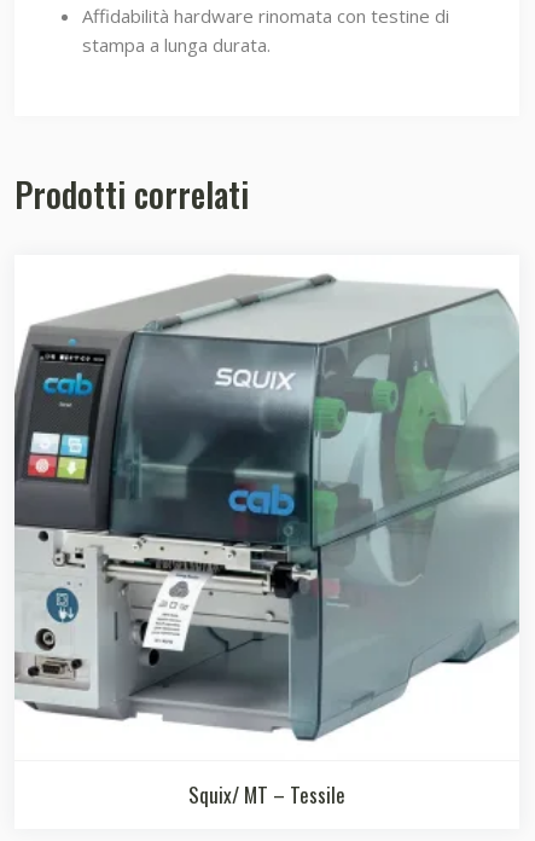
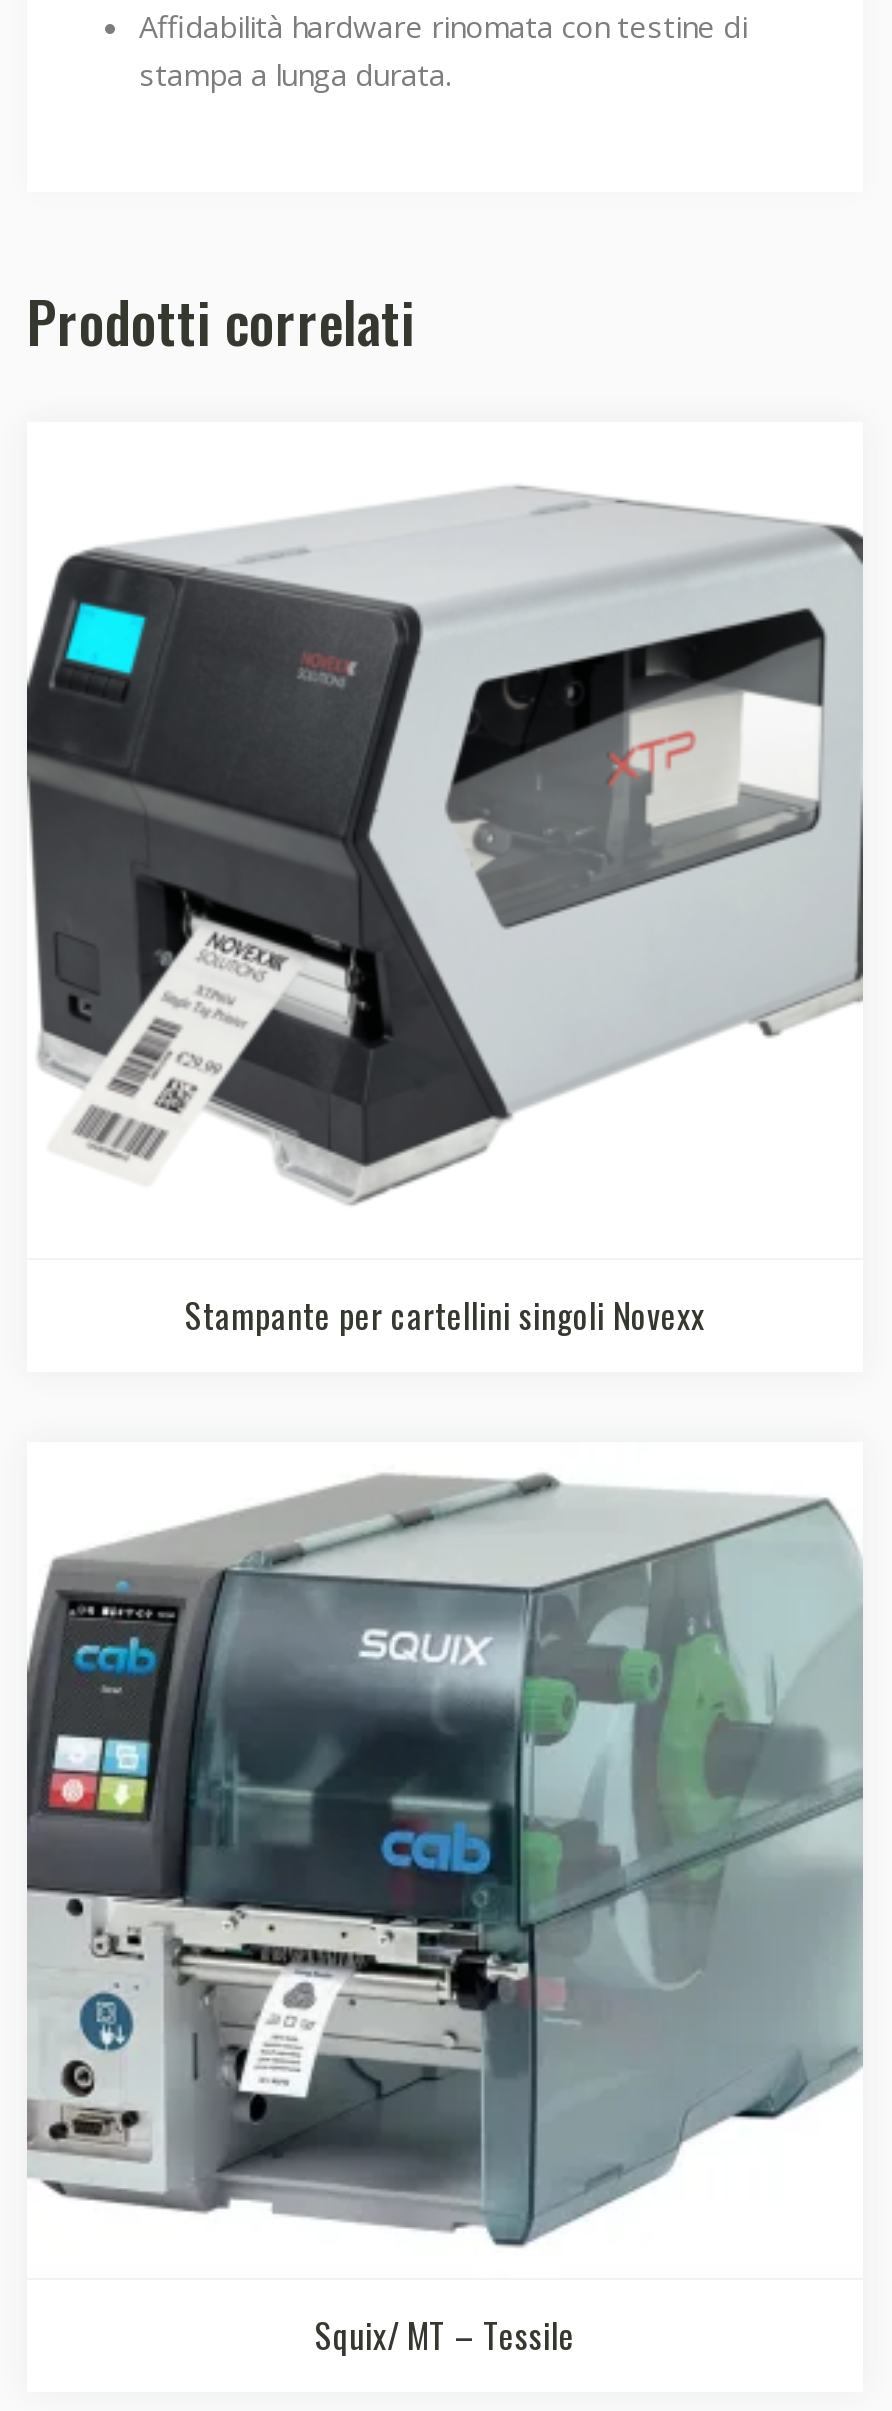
none -> [27,484,865,1200] [image]
none -> [185,1290,705,1340] Stampante per cartellini singoli Novexx

